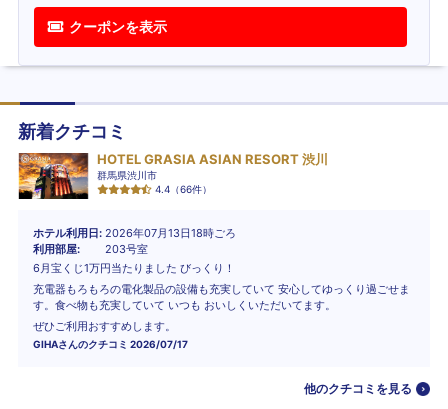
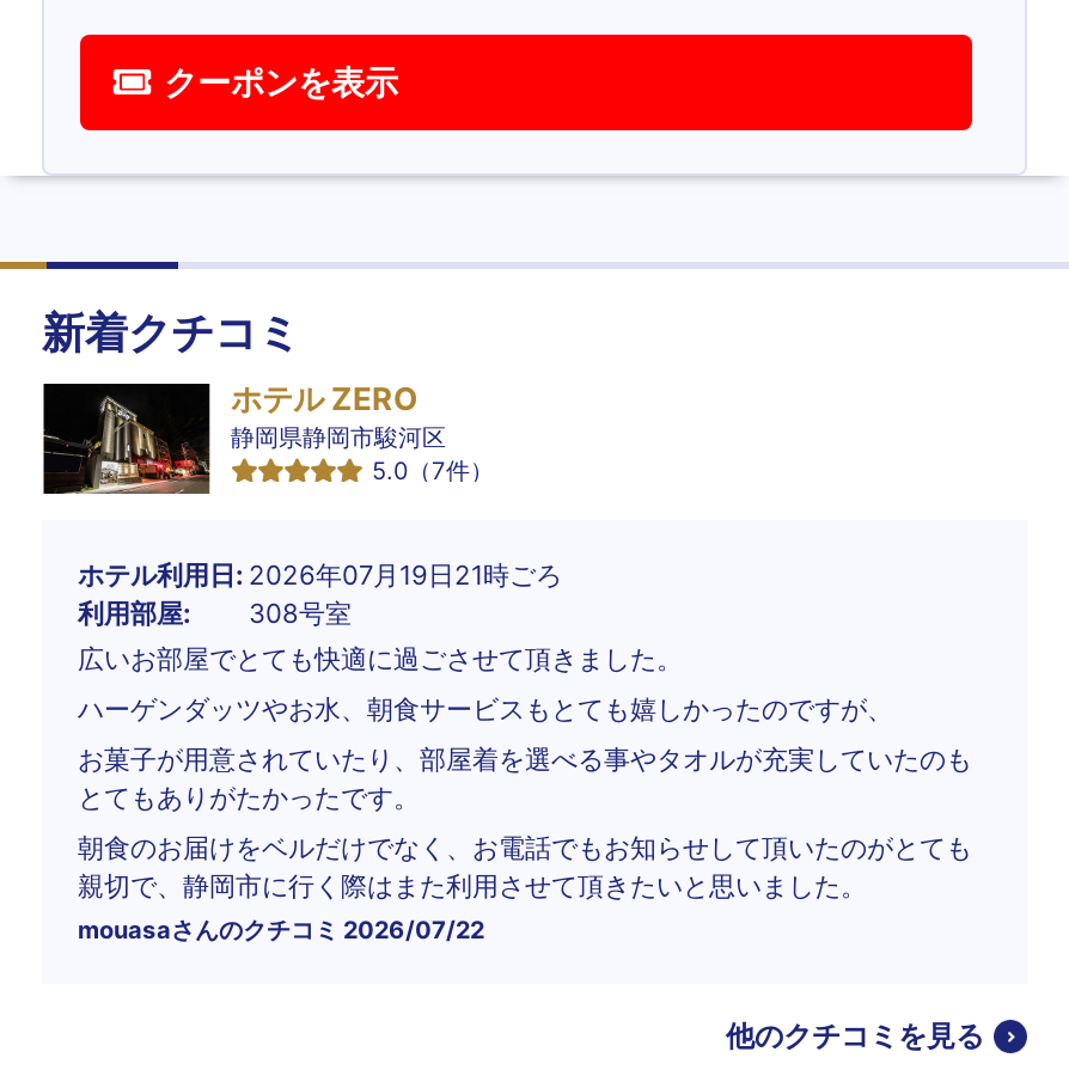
[18,151,328,200] [image] | HOTEL GRASIA ASIAN RESORT 渋川 | 群馬県渋川市 | 4.4（66件） -> [42,379,494,496] [image] | ホテル ZERO | 静岡県静岡市駿河区 | 5.0（7件）
[33,226,235,240] ホテル利用日 2026年07月13日18時ごろ -> [78,559,562,592] ホテル利用日 2026年07月19日21時ごろ
[33,242,410,350] 203号室 | 6月宝くじ1万円当たりました びっくり！ | 充電器もろもろの電化製品の設備も充実していて 安心してゆっくり過ごせま | す。食べ物も充実していて いつも おいしくいただいてます。 | ぜひご利用おすすめします。 | GIHAさんのクチコミ2026/07/17 -> [78,597,972,944] 308号室 | 広いお部屋でとても快適に過ごさせて頂きました。 | ハーゲンダッツやお水、朝食サービスもとても嬉しかったのですが、 | お菓子が用意されていたり、部屋着を選べる事やタオルが充実していたのも | とてもありがたかったです。 | 朝食のお届けをベルだけでなく、お電話でもお知らせして頂いたのがとても | 親切で、静岡市に行く際はまた利用させて頂きたいと思いました。 | mouasaさんのクチコミ2026/07/22

